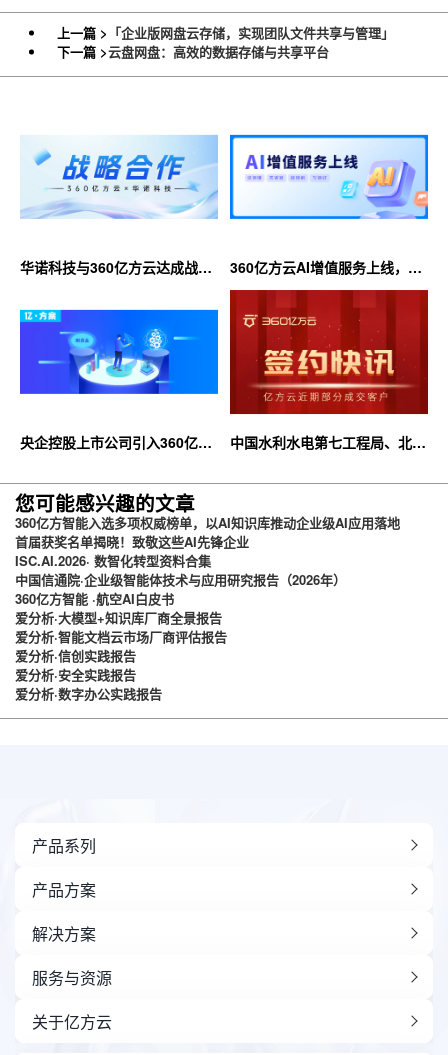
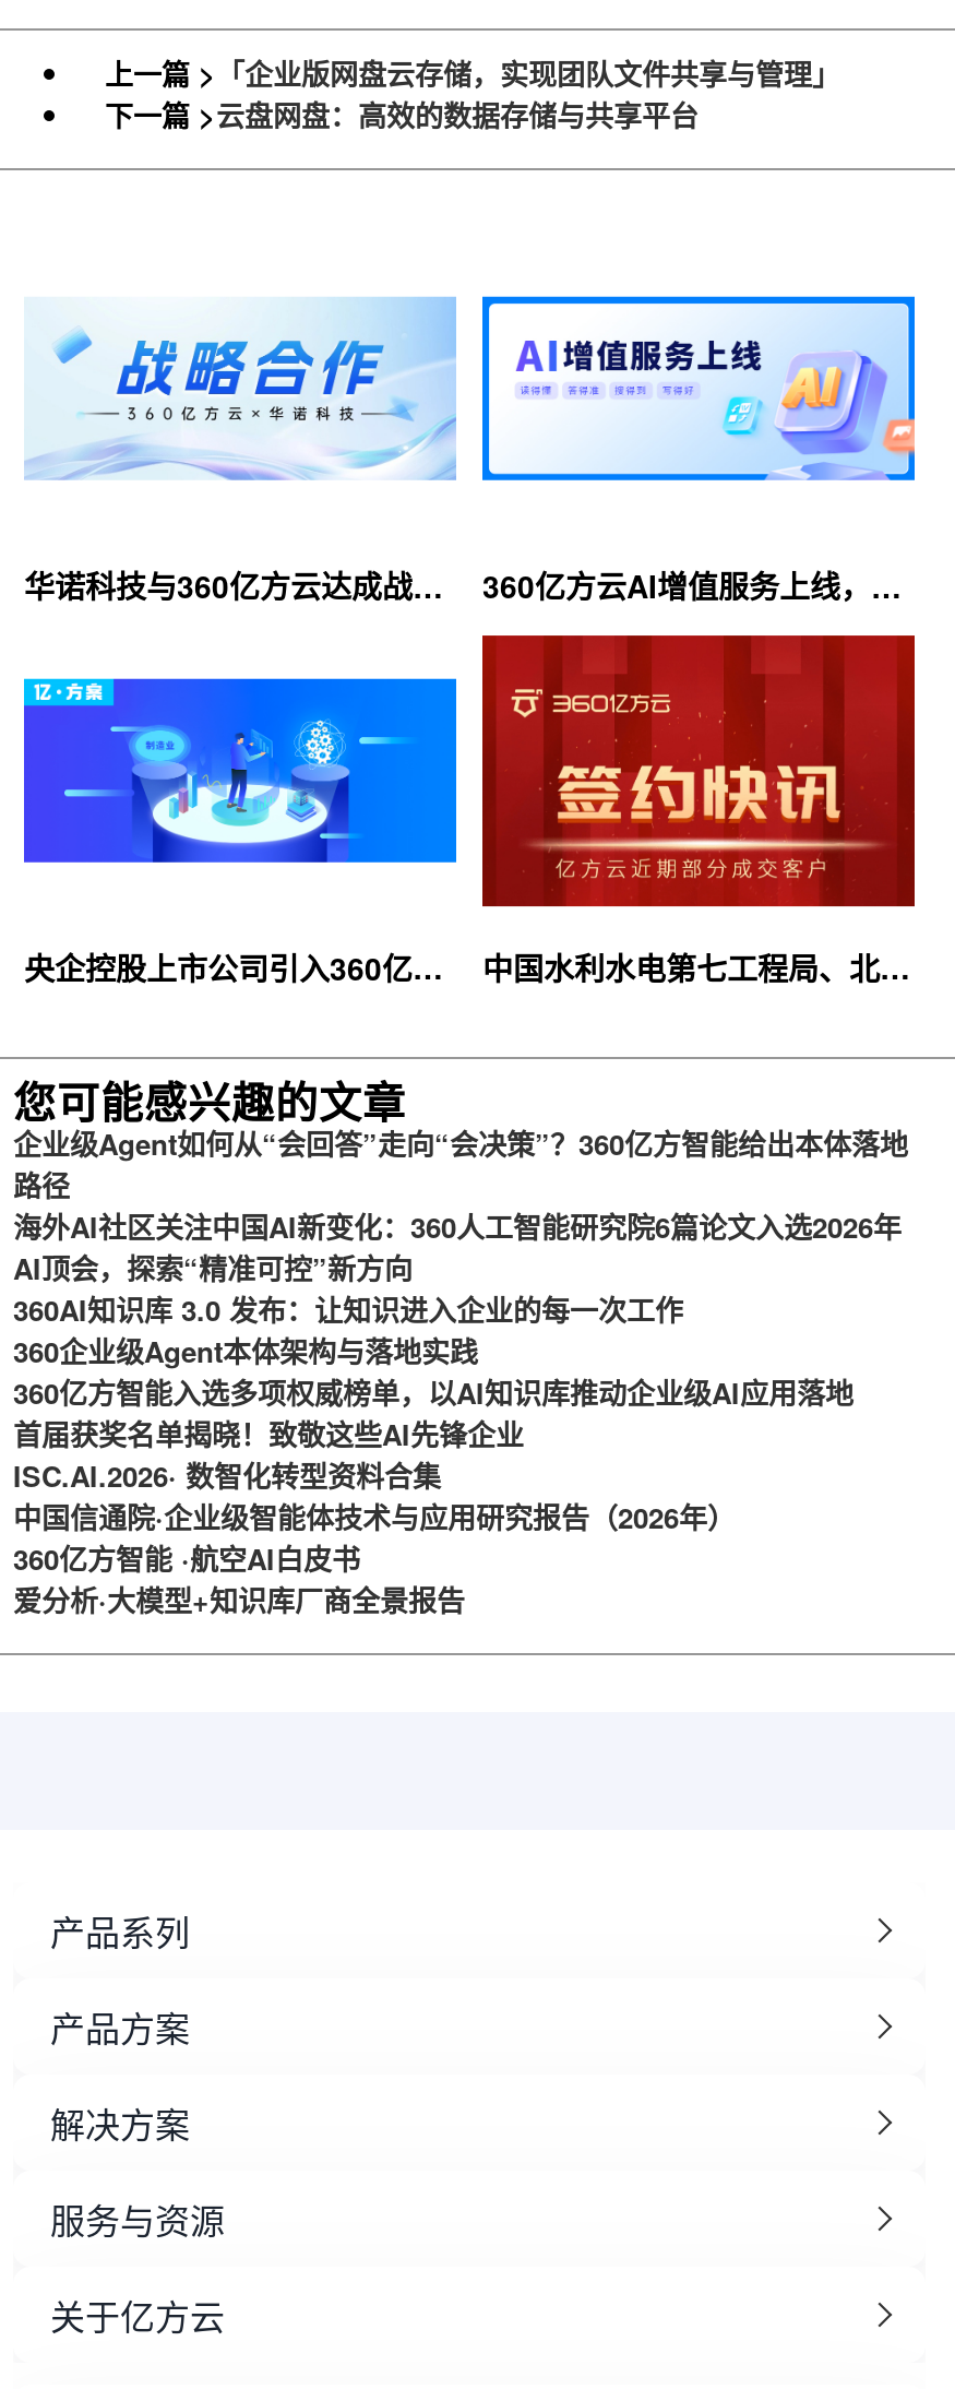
none -> [13,1122,908,1371] 企业级Agent如何从“会回答”走向“会决策”？360亿方智能给出本体落地 | 路径 | 海外AI社区关注中国AI新变化：360人工智能研究院6篇论文入选2026年 | AI顶会，探索“精准可控”新方向 | 360AI知识库 3.0 发布：让知识进入企业的每一次工作 | 360企业级Agent本体架构与落地实践
moved [15,513,400,627] -> [13,1371,853,1620]: 360亿方智能入选多项权威榜单，以AI知识库推动企业级AI应用落地 | 首届获奖名单揭晓！致敬这些AI先锋企业 | ISC.AI.2026· 数智化转型资料合集 | 中国信通院·企业级智能体技术与应用研究报告（2026年） | 360亿方智能 ·航空AI白皮书 | 爱分析·大模型+知识库厂商全景报告
[15,627,227,703] 爱分析·智能文档云市场厂商评估报告 | 爱分析·信创实践报告 | 爱分析·安全实践报告 | 爱分析·数字办公实践报告 -> none

